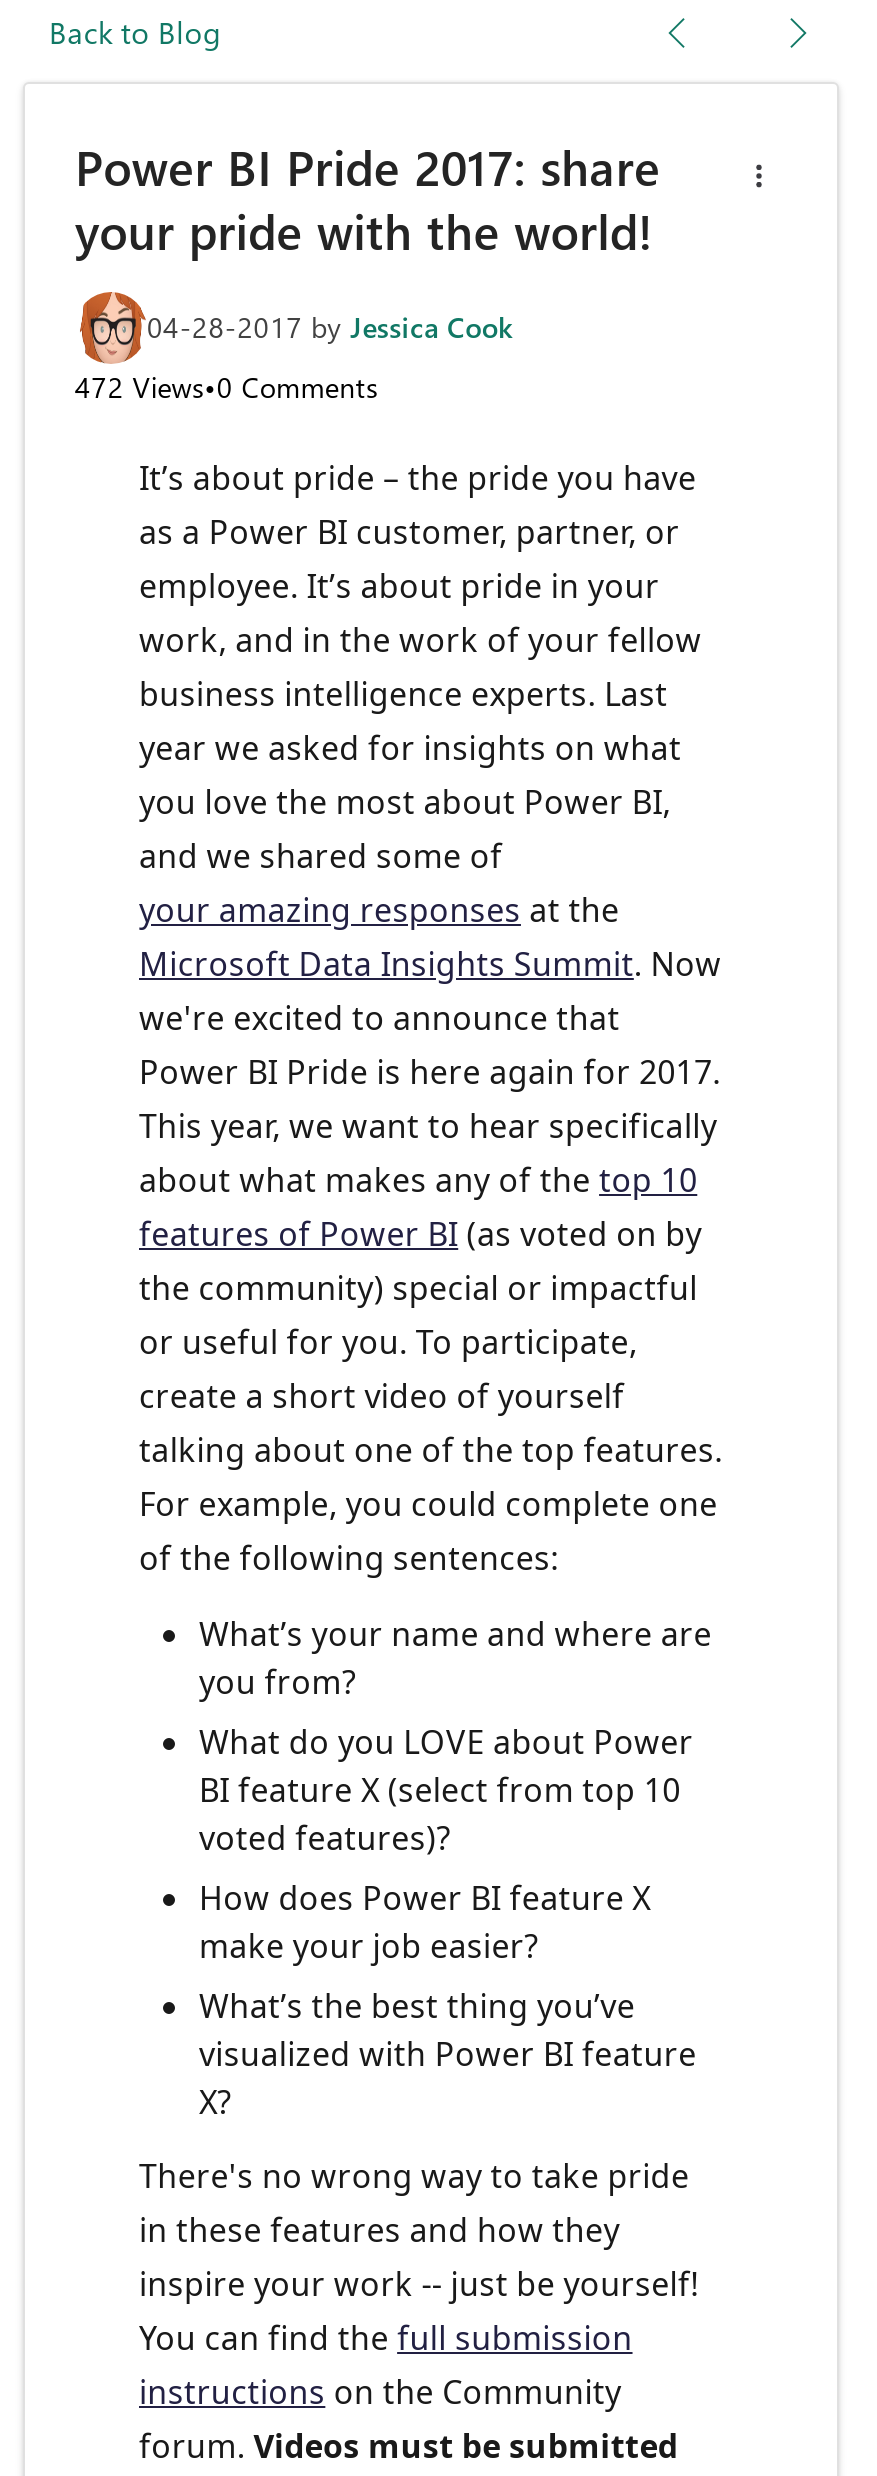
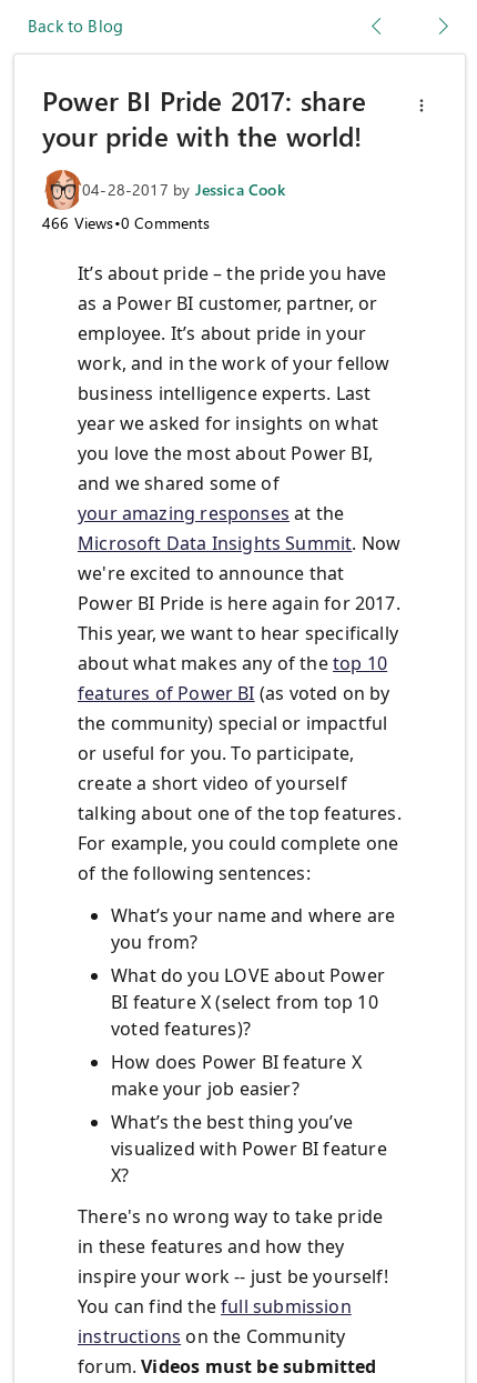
[75,369,378,407] 472 Views•0 Comments -> [42,213,210,234] 466 Views•0 Comments

